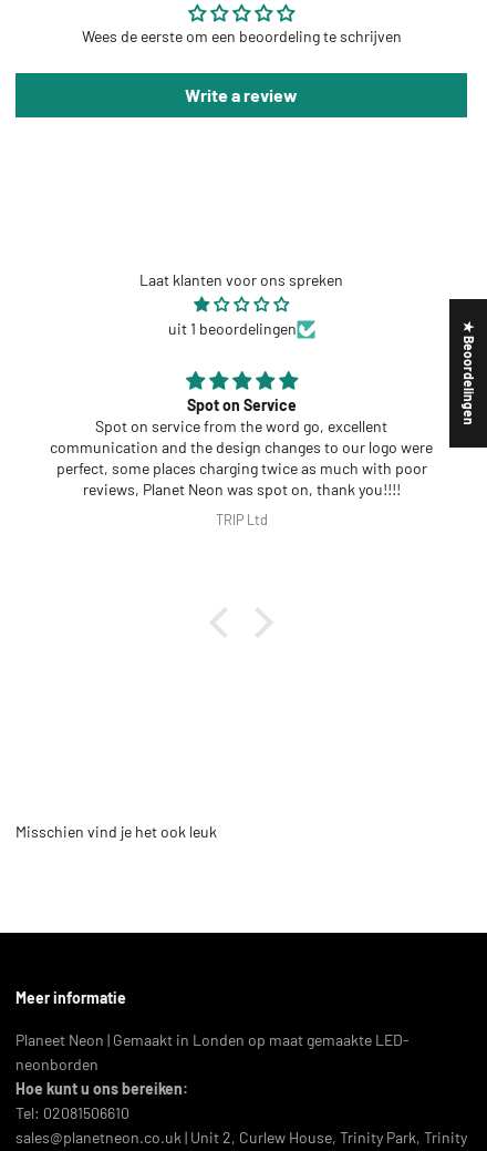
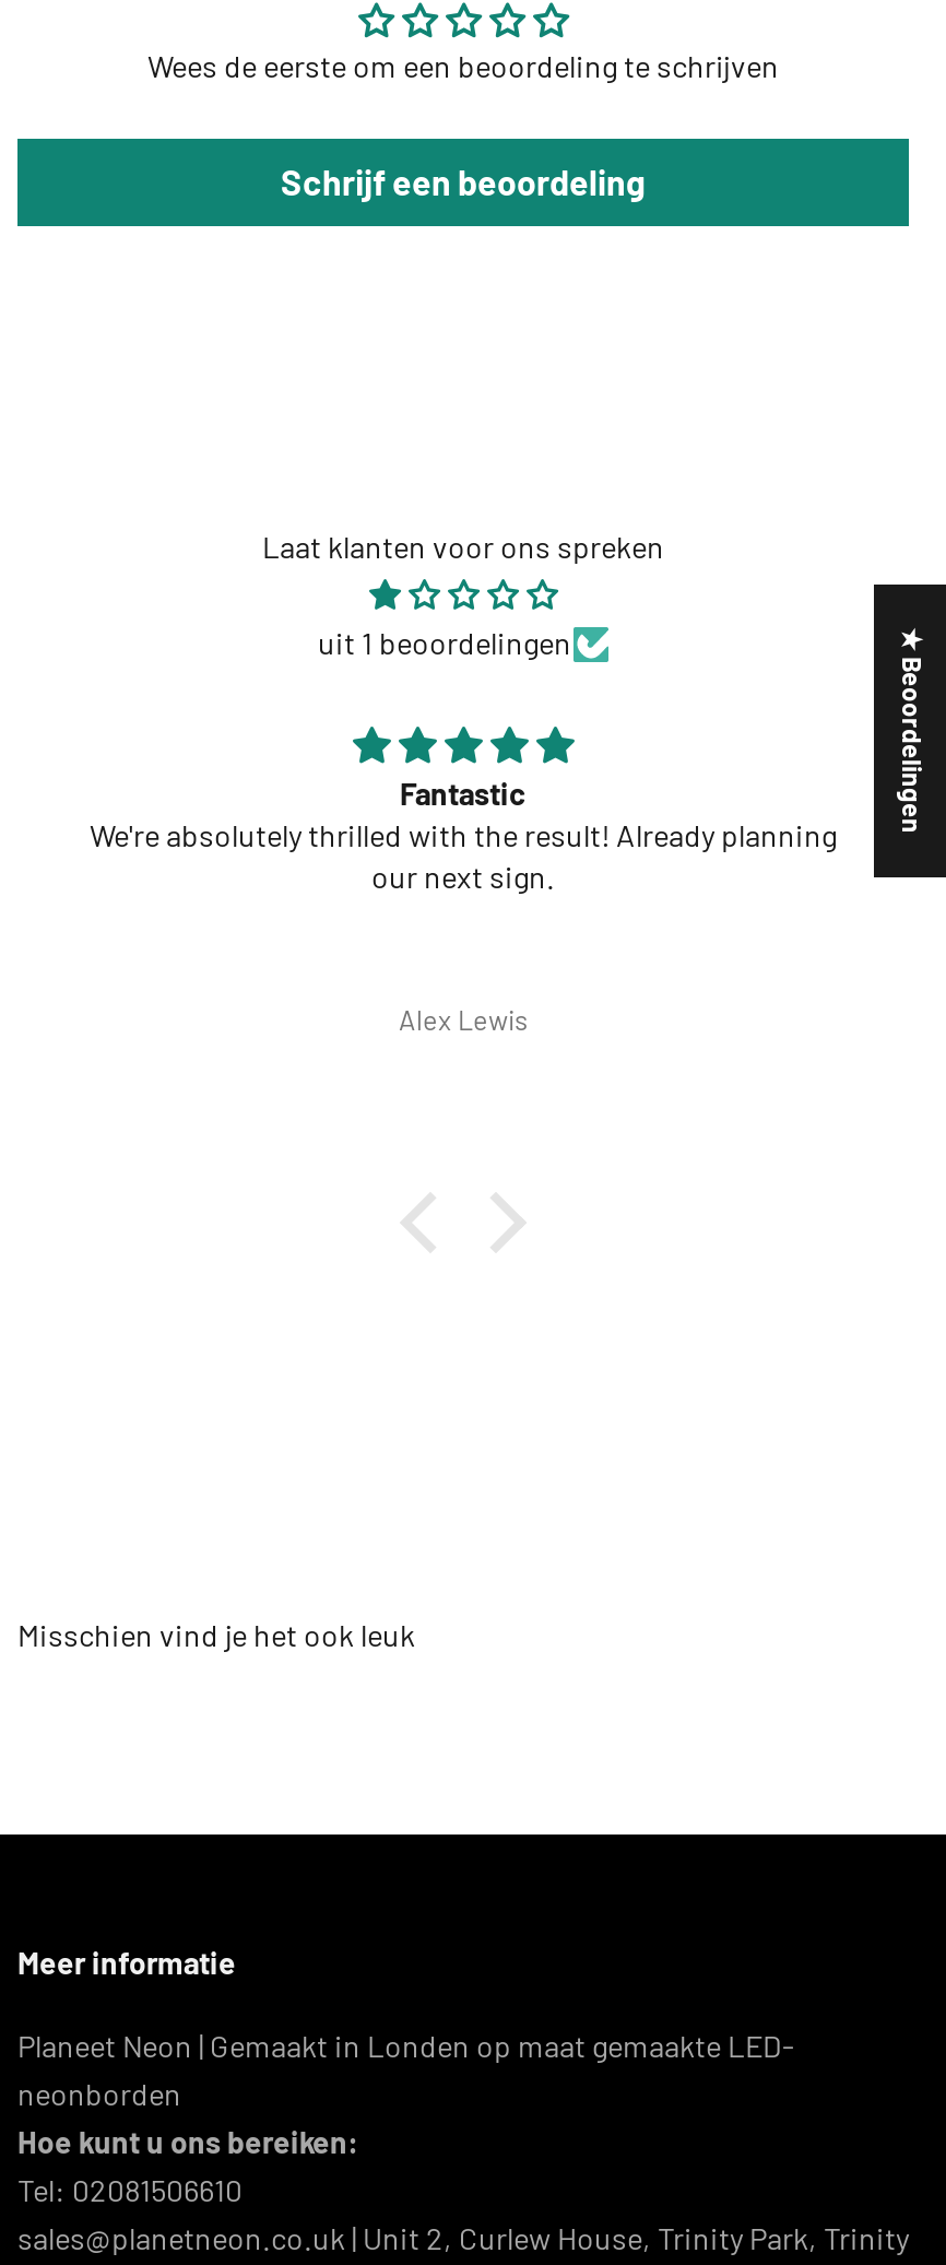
[185,85,298,106] Write a review -> [281,161,646,203] Schrijf een beoordeling
[50,396,433,499] Spot on Service | Spot on service from the word go, excellent | communication and the design changes to our logo were | perfect, some places charging twice as much with poor | reviews, Planet Neon was spot on, thank you!!!! -> [90,775,837,896] Fantastic | We're absolutely thrilled with the result! Already planning | our next sign.
[215,510,267,528] TRIP Ltd -> [399,1001,528,1036] Alex Lewis

